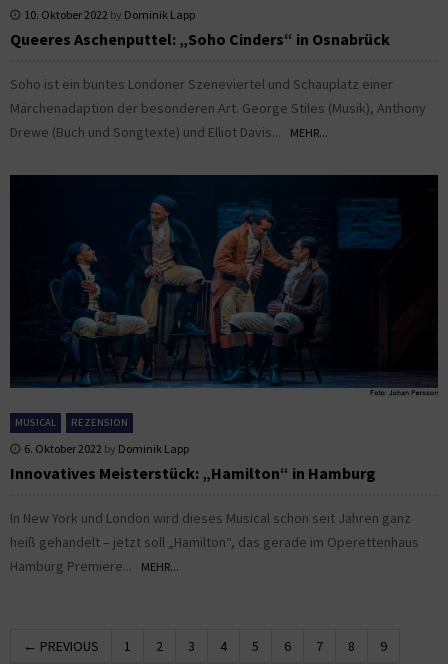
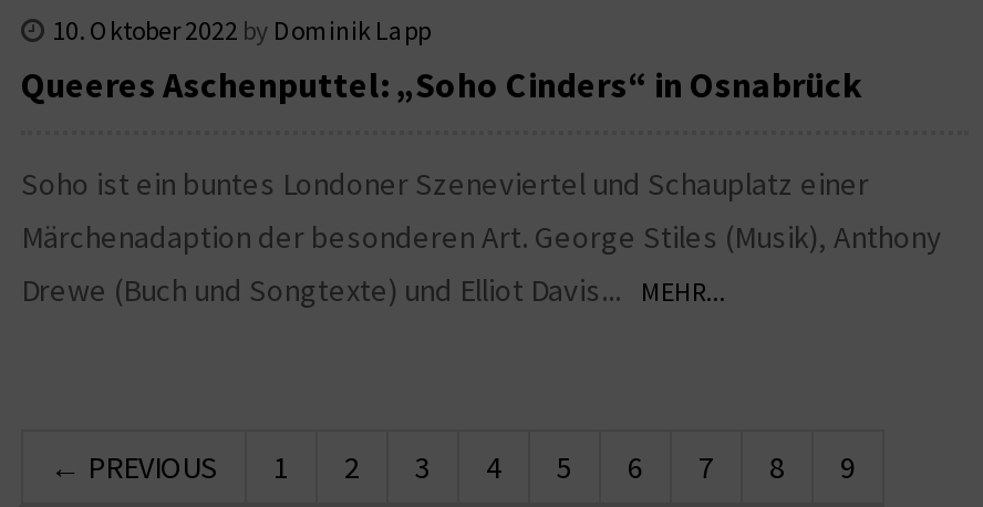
[9,174,439,575] [image] | MUSICAL | REZENSION | 6. Oktober 2022 by Dominik Lapp | Innovatives Meisterstück: „Hamilton“ in Hamburg | In New York und London wird dieses Musical schon seit Jahren ganz | heiß gehandelt – jetzt soll „Hamilton“, das gerade im Operettenhaus | Hamburg Premiere... MEHR... -> none

